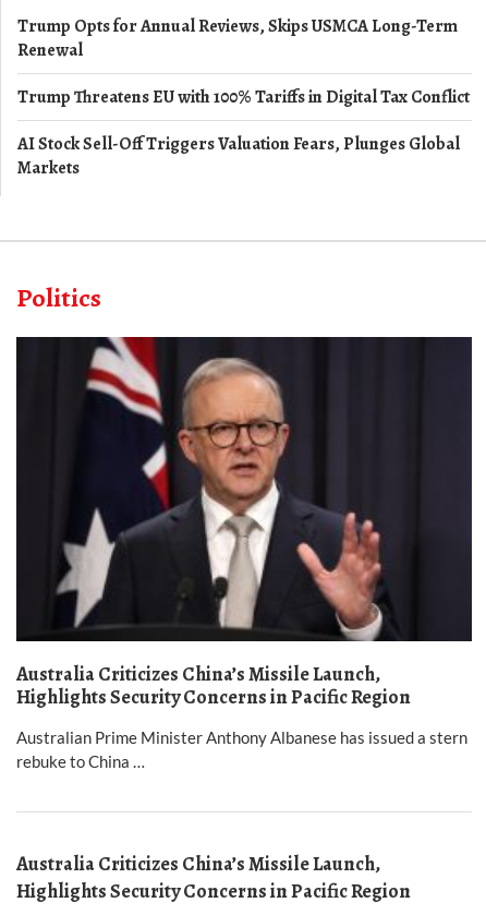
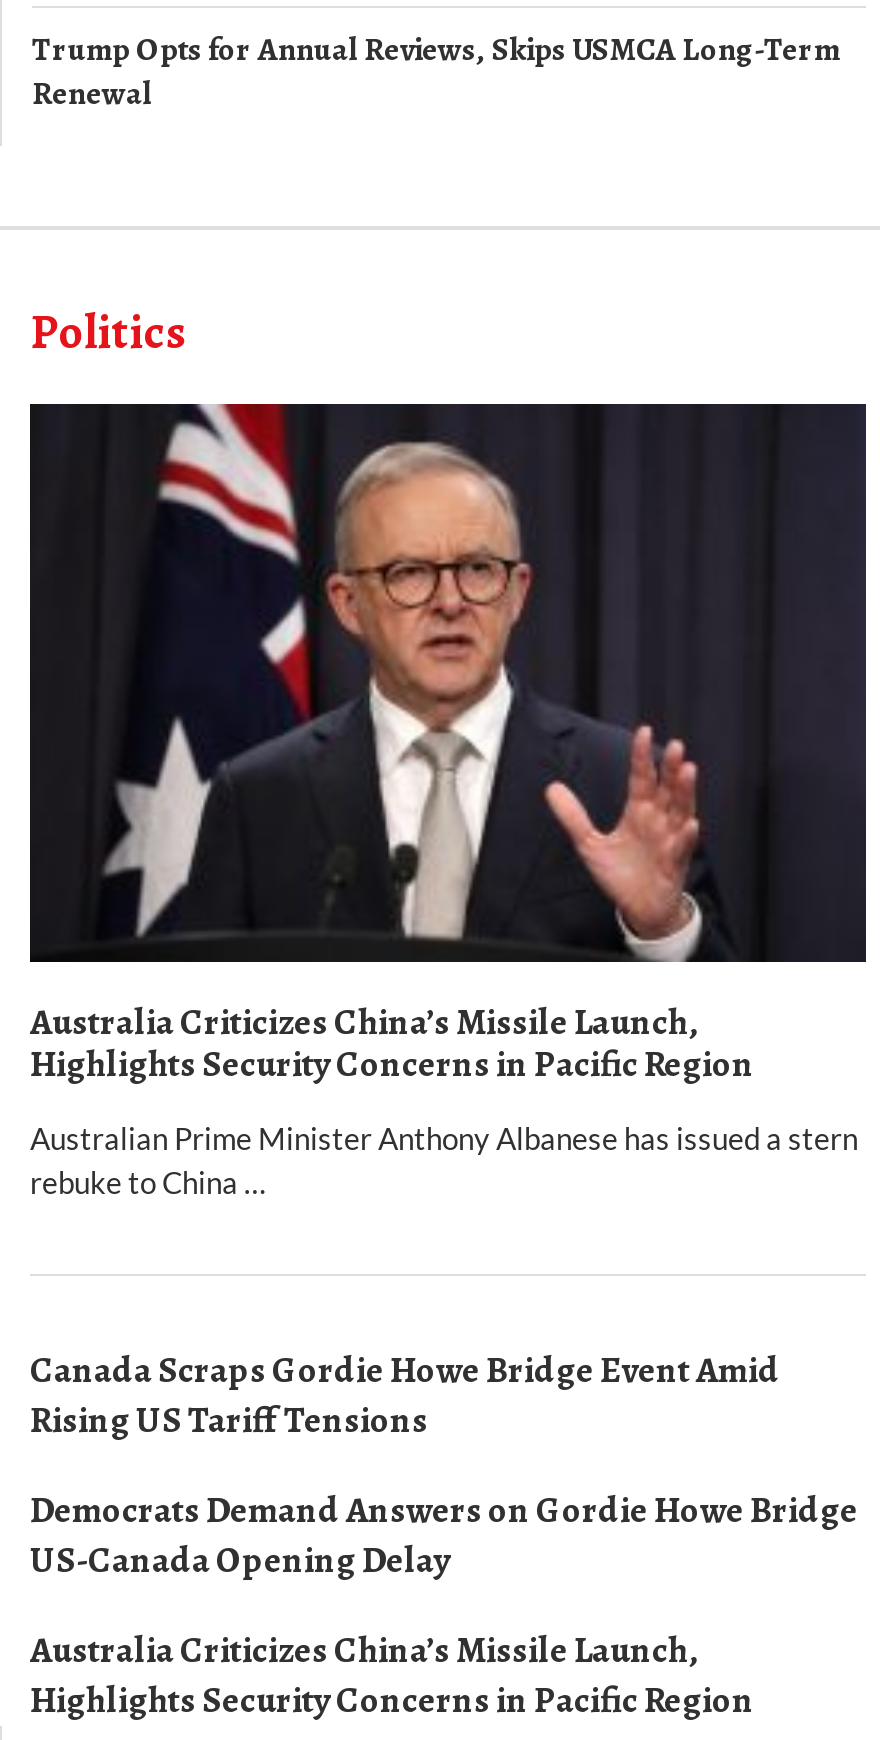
[17,85,470,180] Trump Threatens EU with 100% Tariffs in Digital Tax Conflict | AI Stock Sell-Off Triggers Valuation Fears, Plunges Global | Markets -> none
moved [16,280,467,771] -> [30,300,858,1200]: [image] | Politics | Australia Criticizes China’s Missile Launch, | Highlights Security Concerns in Pacific Region | Australian Prime Minister Anthony Albanese has issued a stern | rebuke to China …
none -> [30,1346,858,1584] Canada Scraps Gordie Howe Bridge Event Amid | Rising US Tariff Tensions | Democrats Demand Answers on Gordie Howe Bridge | US-Canada Opening Delay

